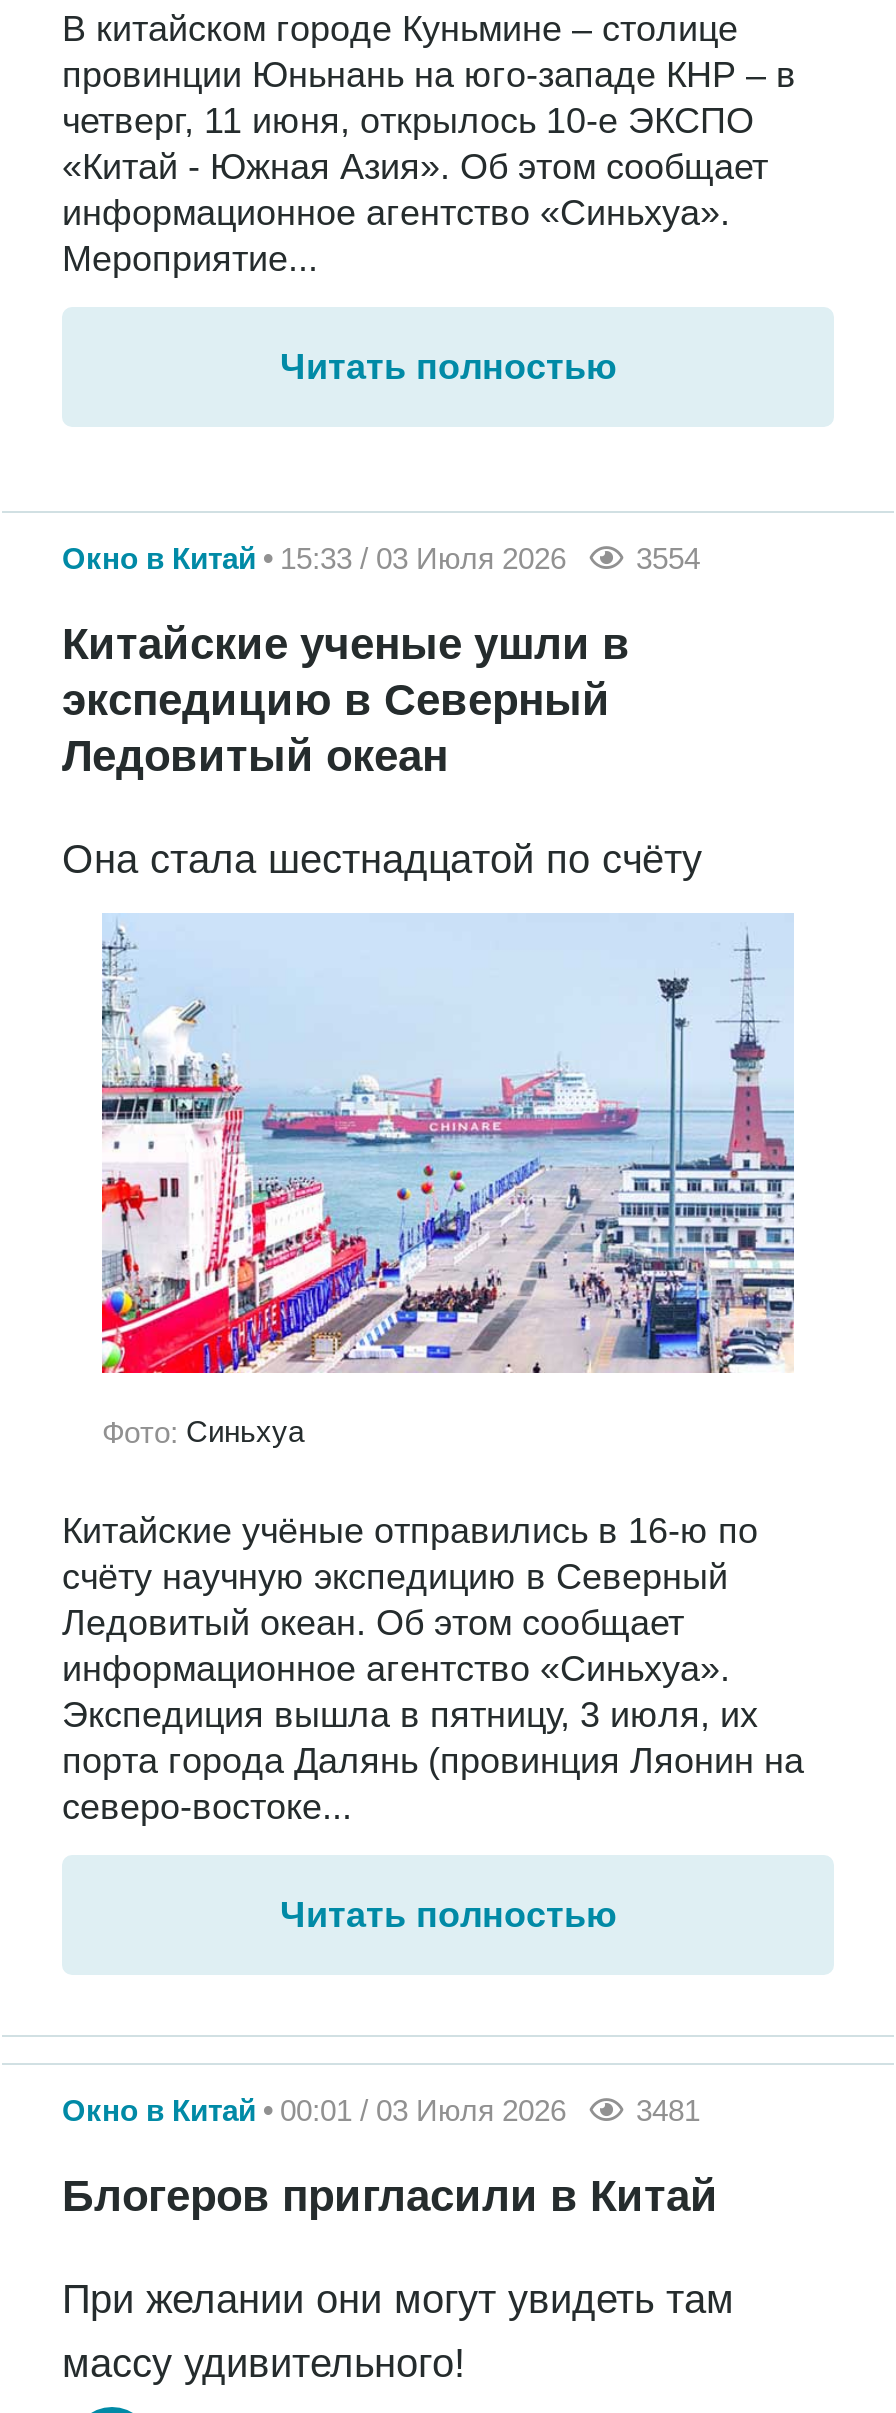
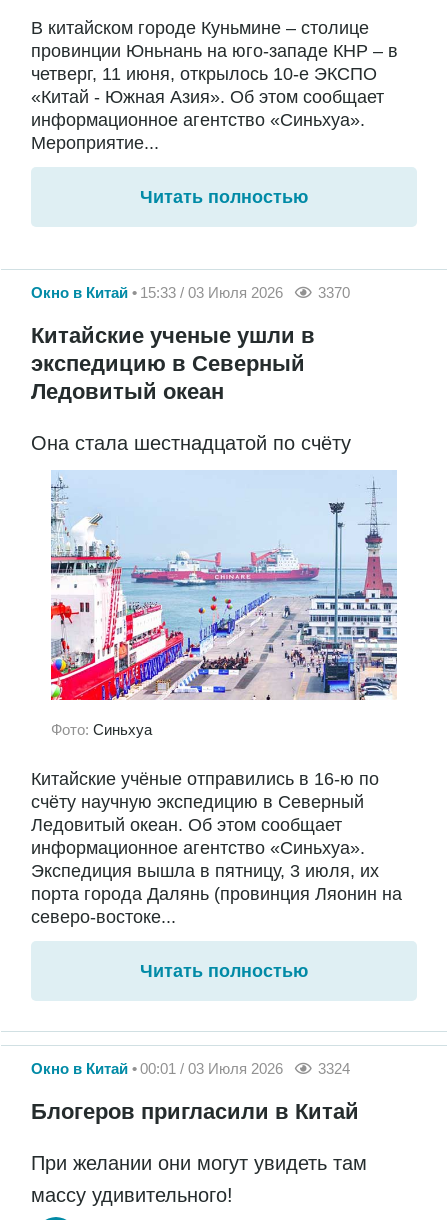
[636,542,700,576] 3554 -> [318,284,350,301] 3370
[636,2093,700,2127] 3481 -> [318,1060,350,1077] 3324

